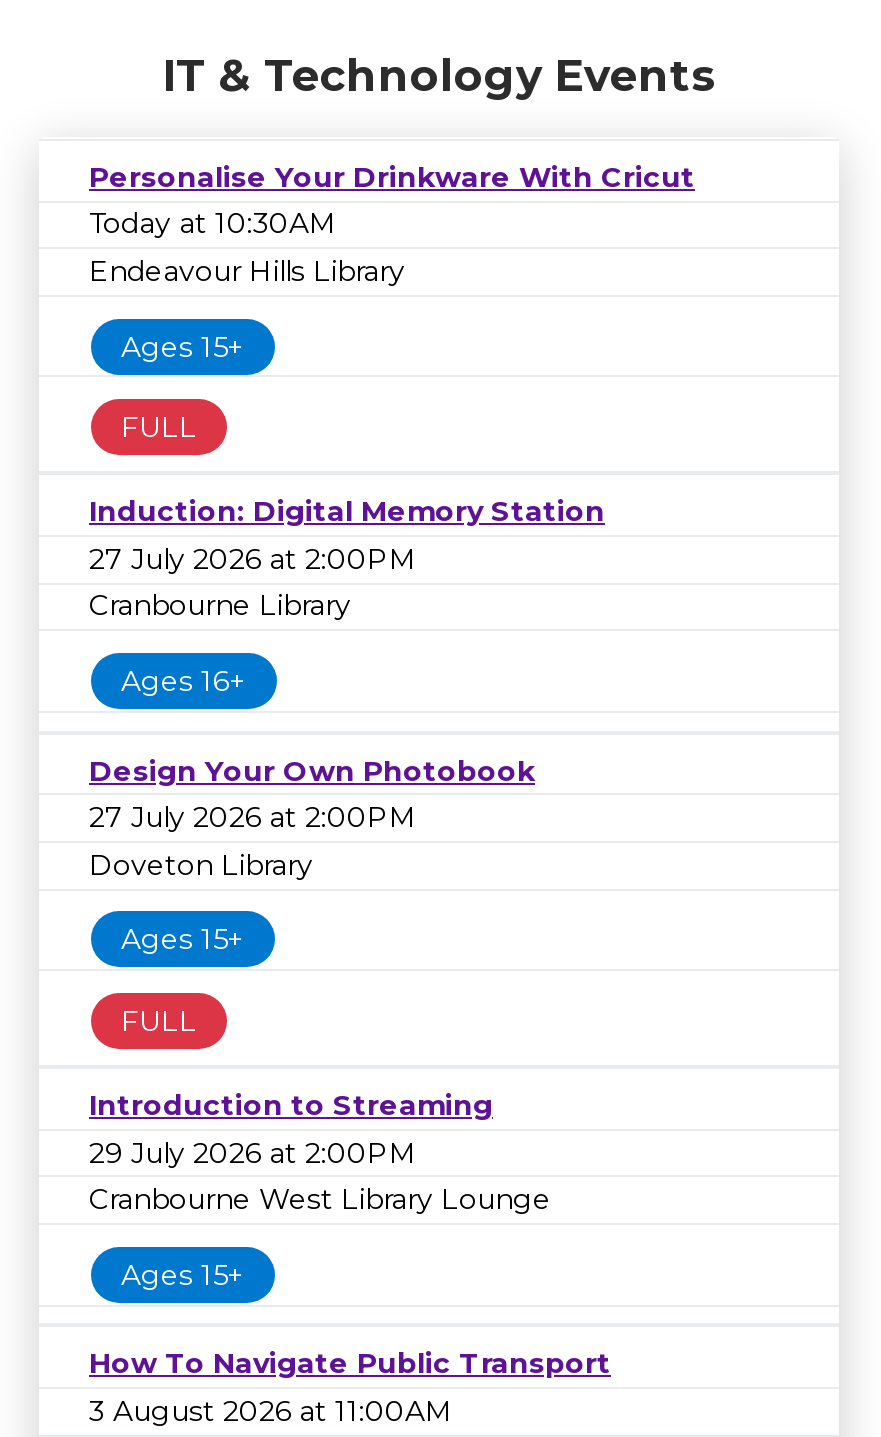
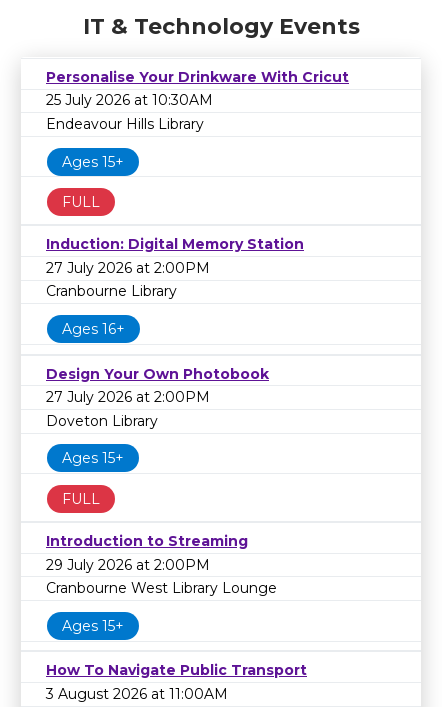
[89,206,337,242] Today at 10:30AM -> [46,91,213,109] 25 July 2026 at 10:30AM

